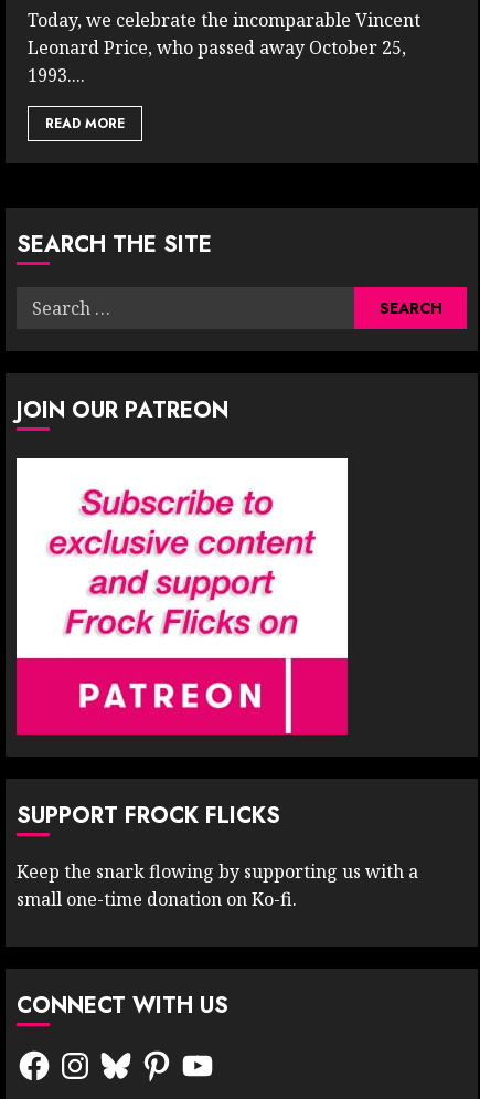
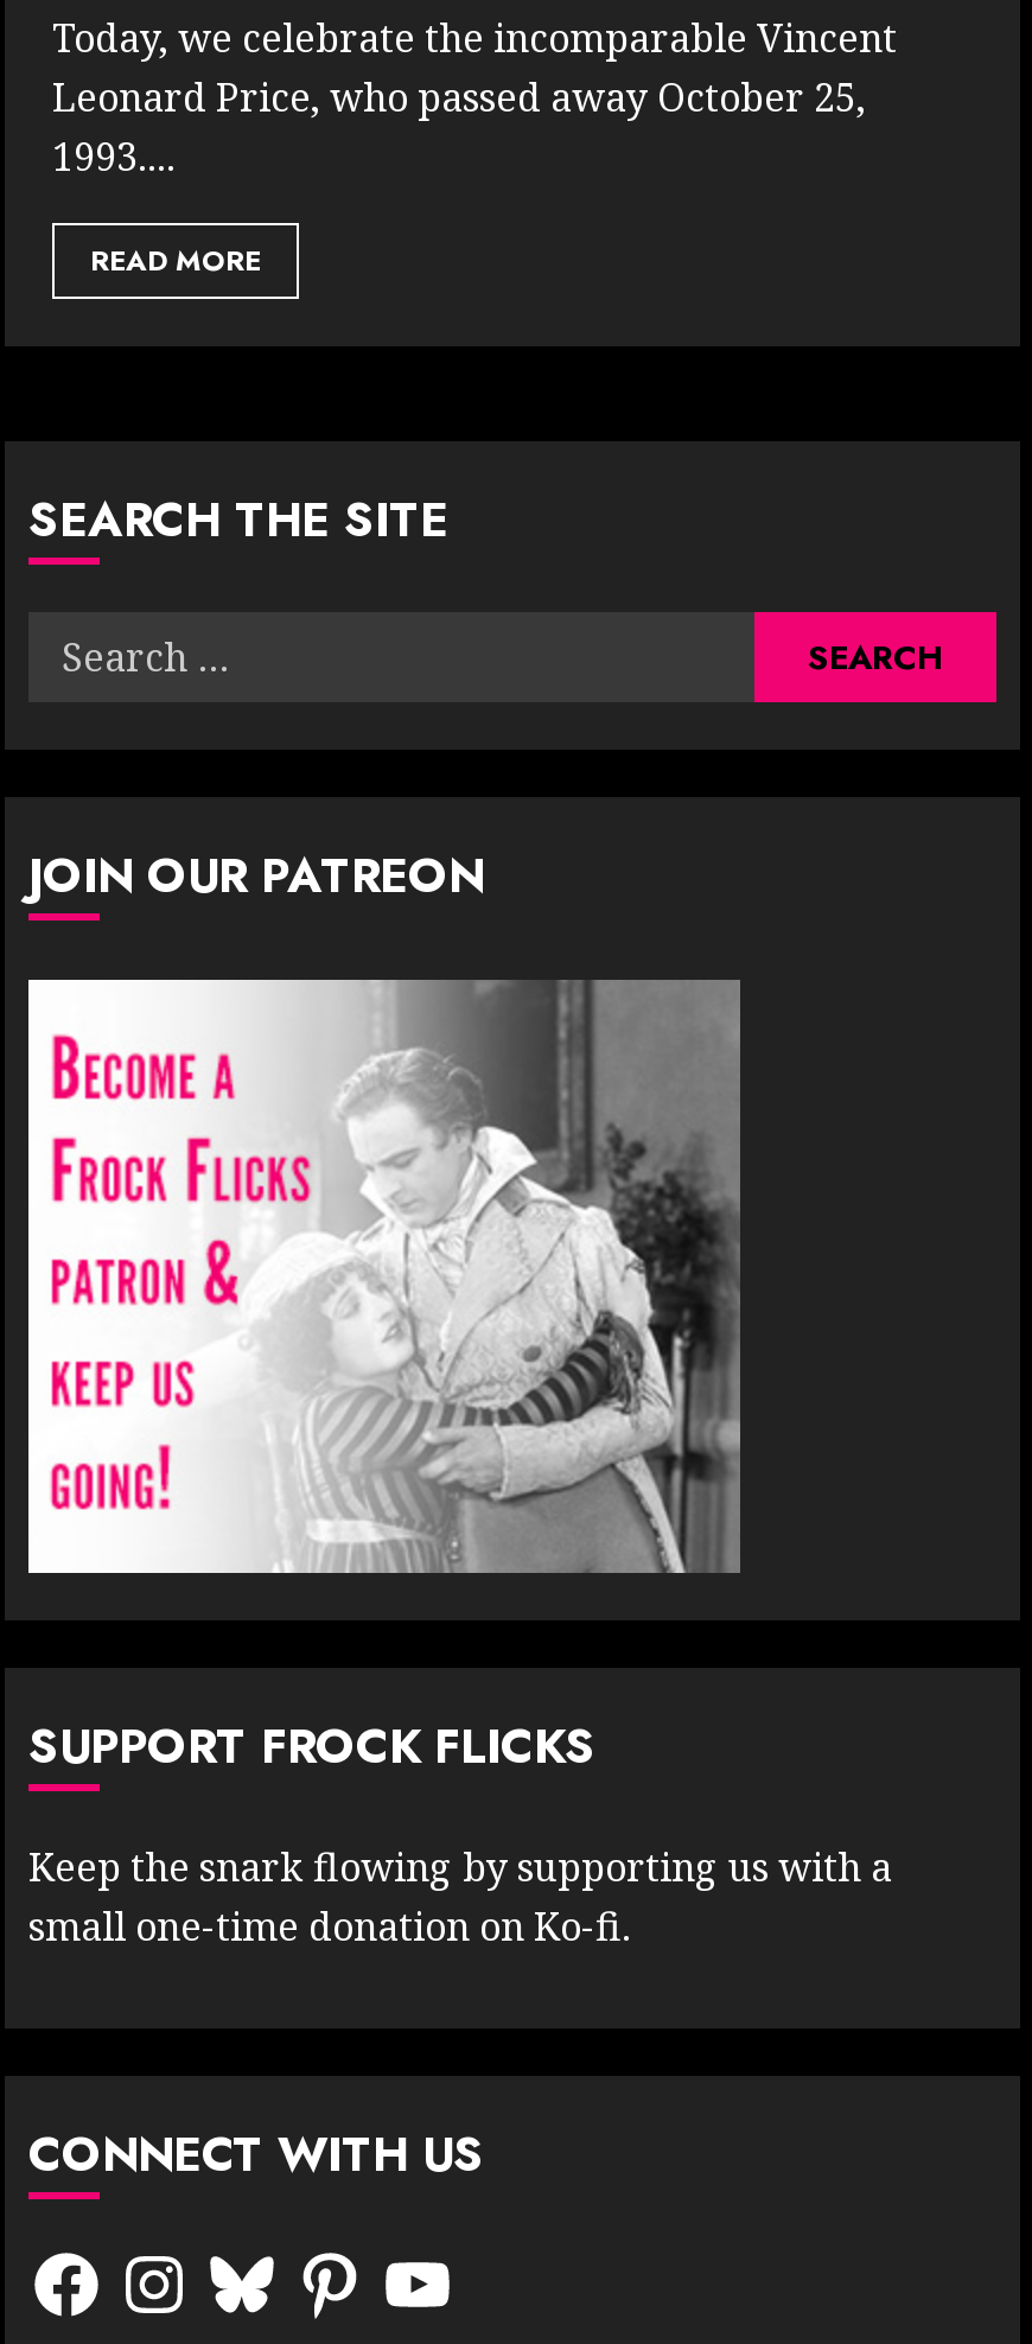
[15,457,349,736] [image] -> [26,980,743,1575] [image]

